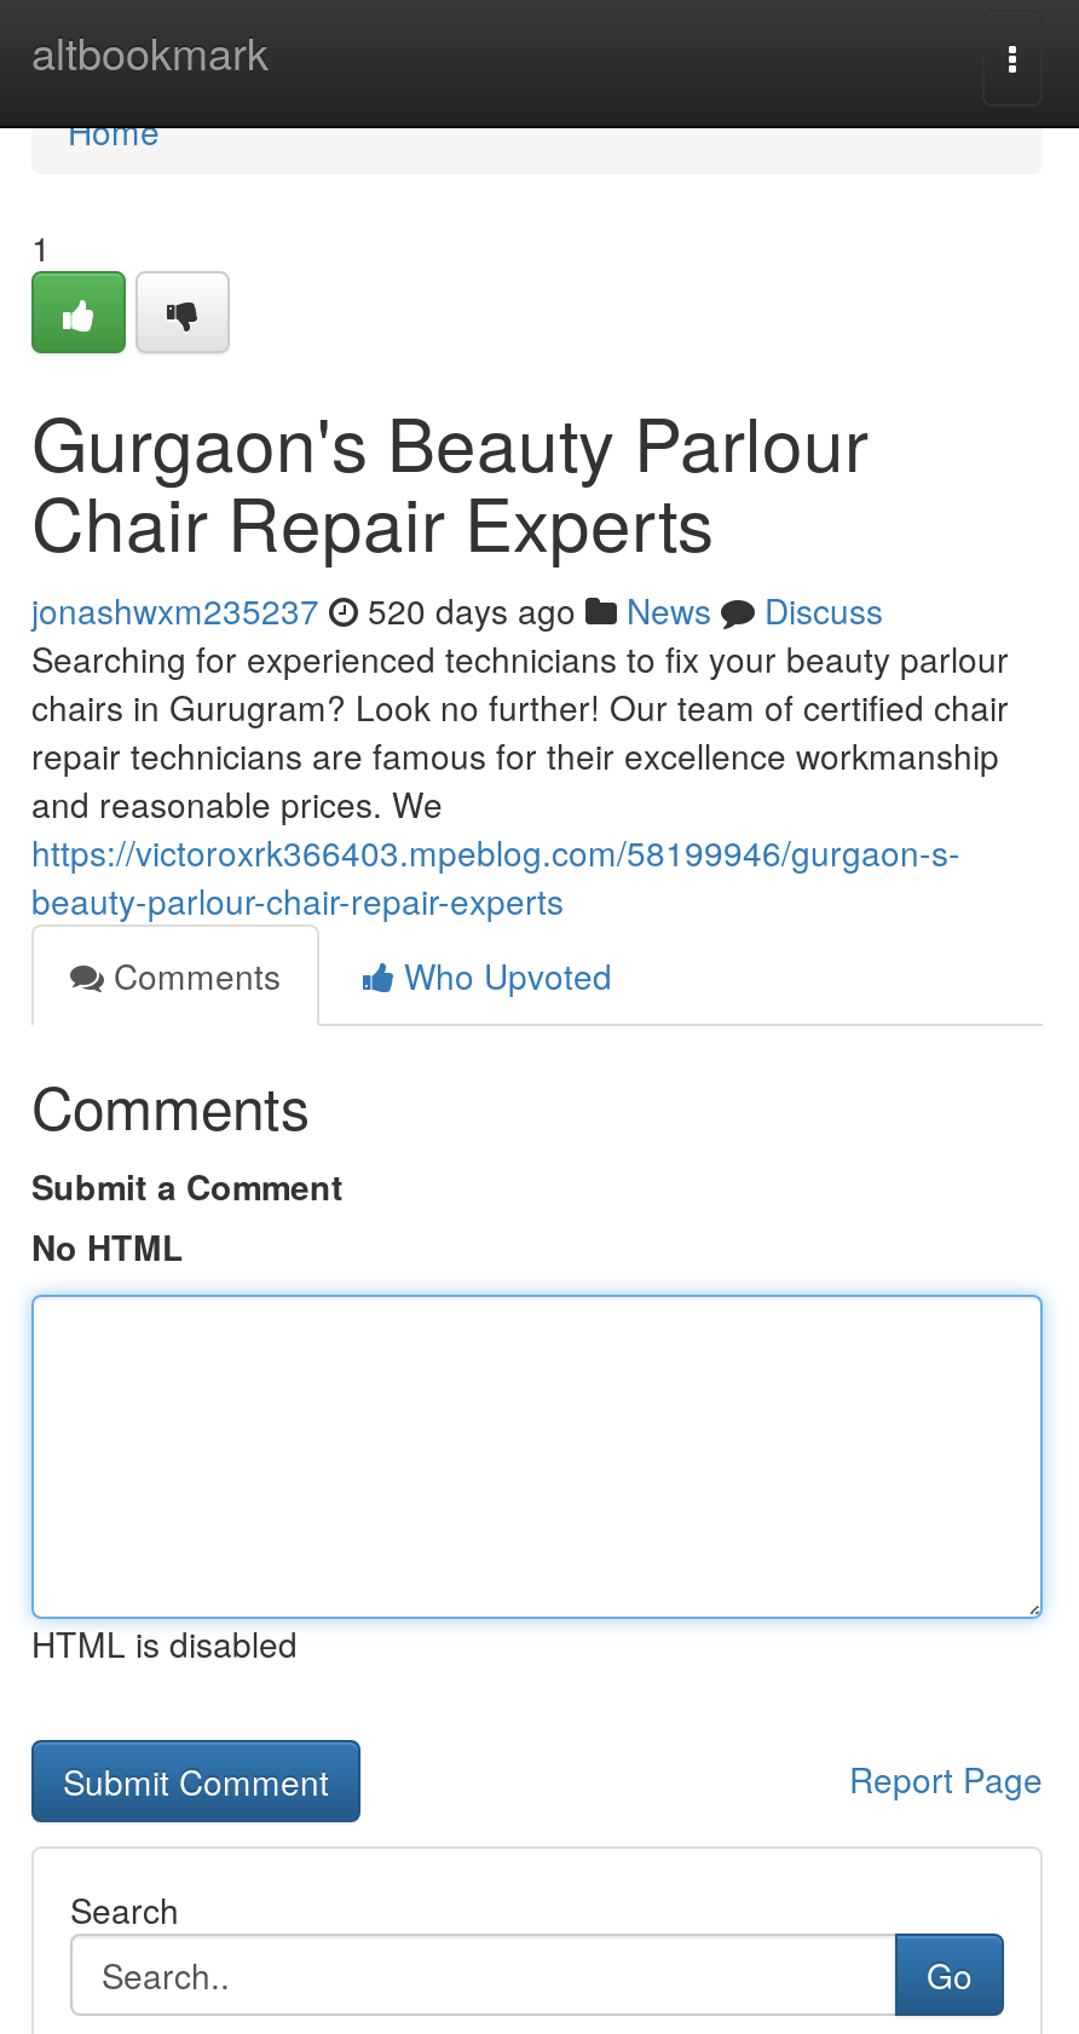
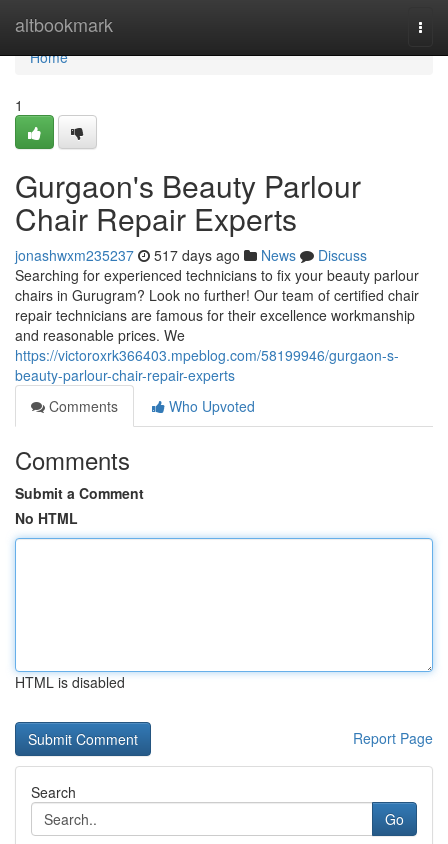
[31,586,883,634] jonashwxm235237 520 days ago News Discuss -> [15,245,367,265] jonashwxm235237 517 days ago News Discuss

